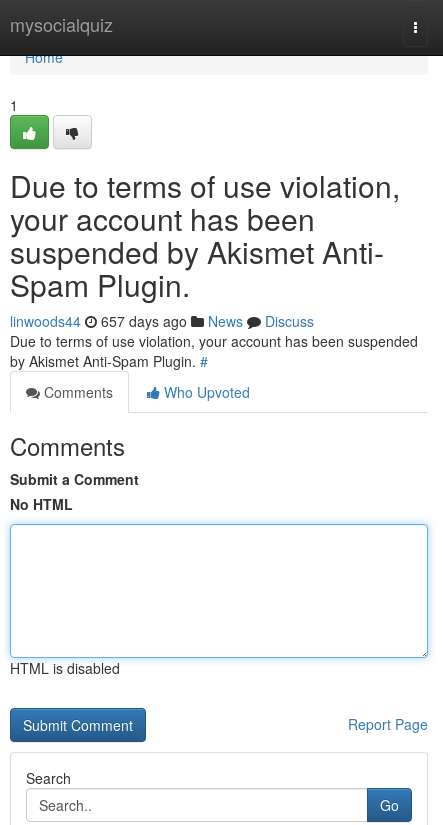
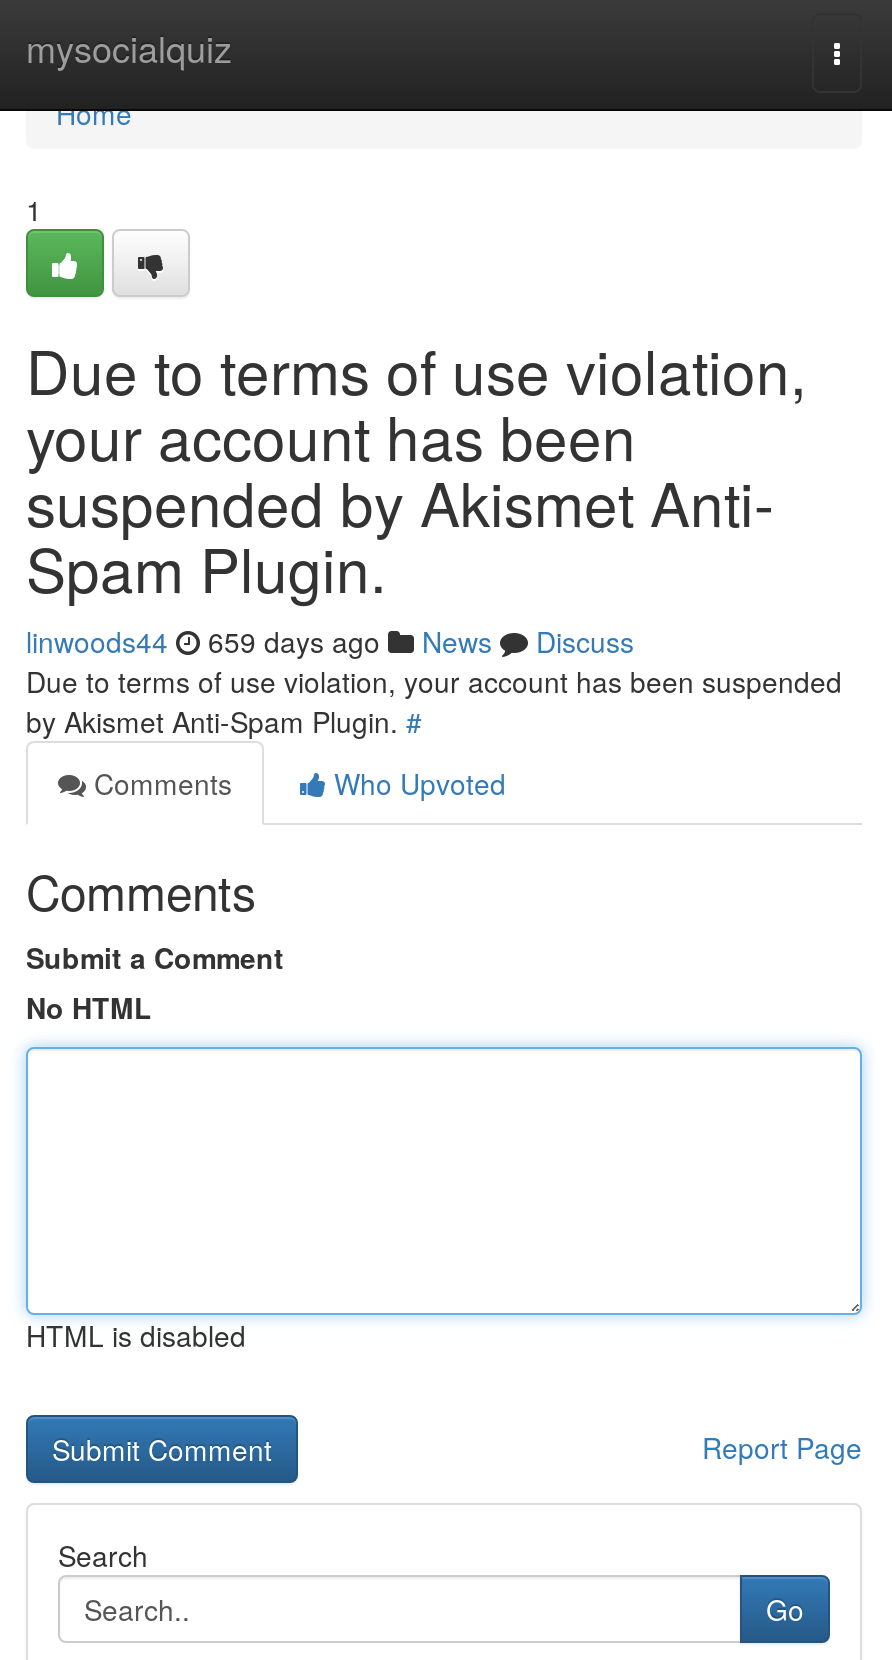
[10,311,314,331] linwoods44 657 days ago News Discuss -> [26,621,634,661] linwoods44 659 days ago News Discuss

